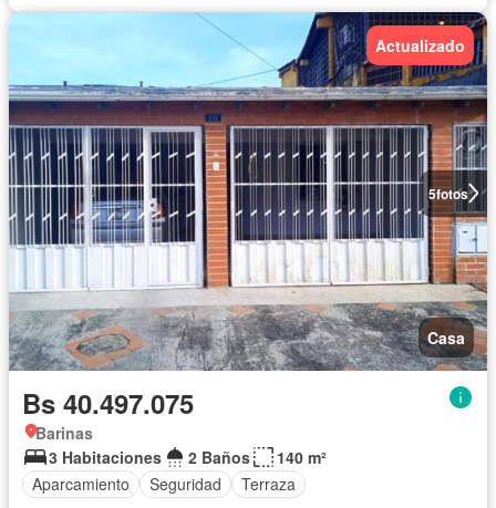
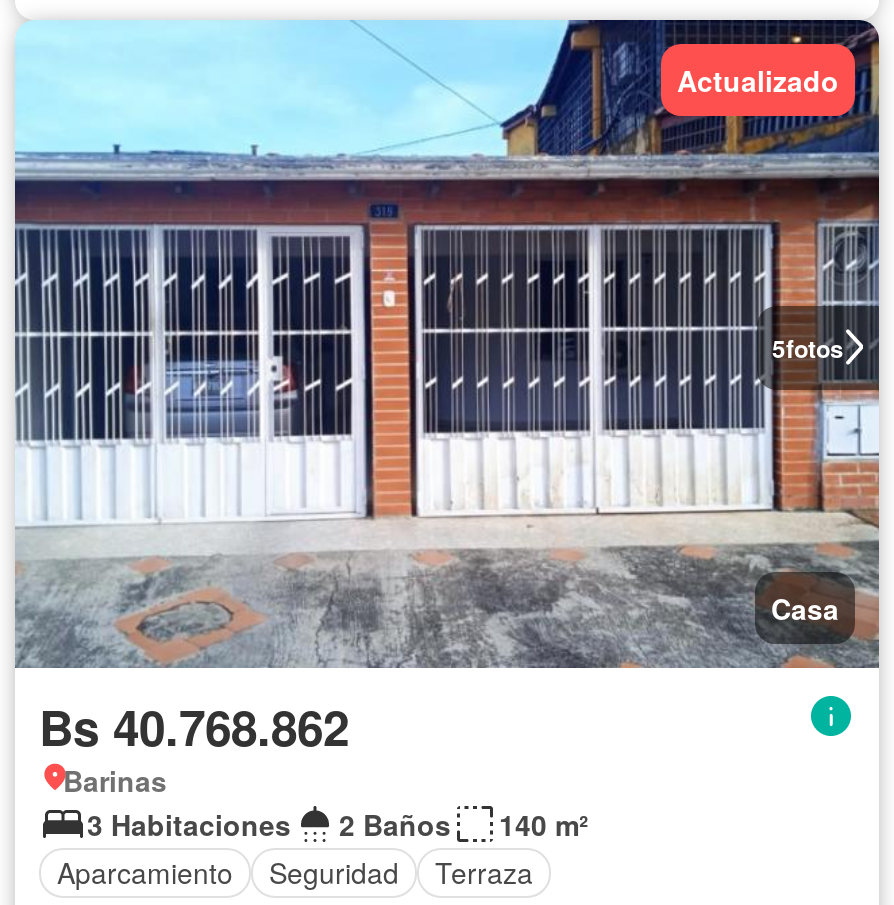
[22,383,194,421] Bs 40.497.075 -> [39,691,349,759] Bs 40.768.862

